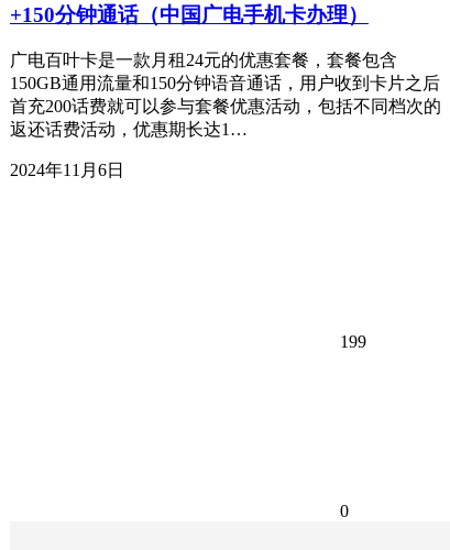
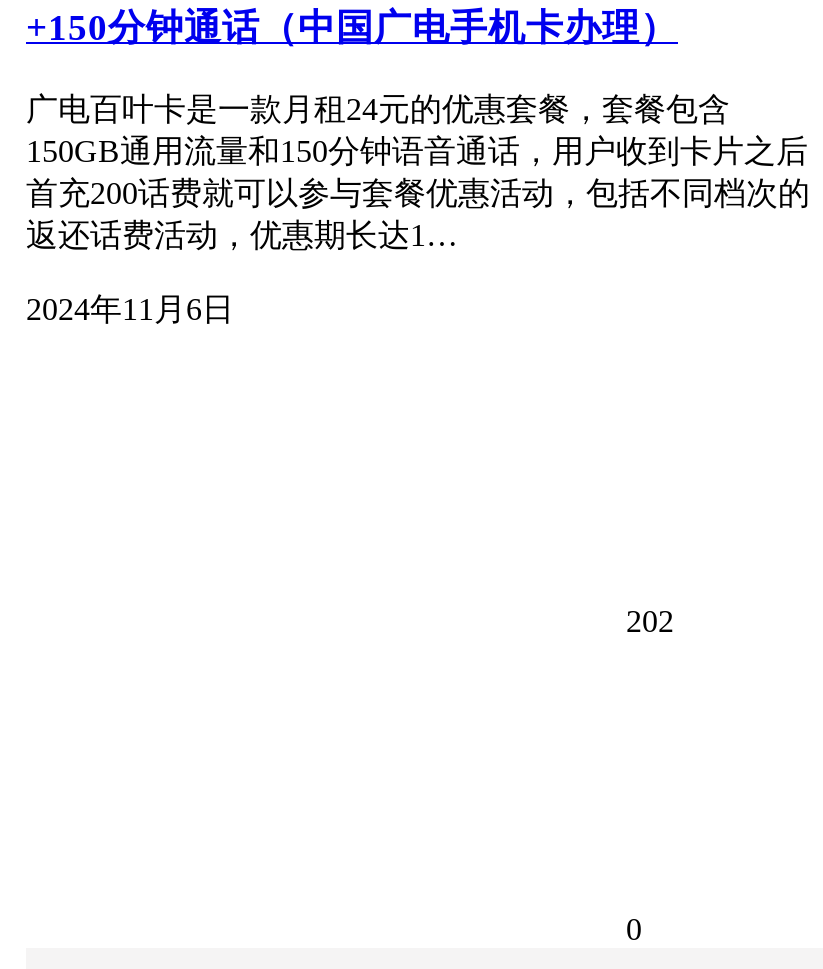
[340,332,366,351] 199 -> [626,604,674,638] 202

